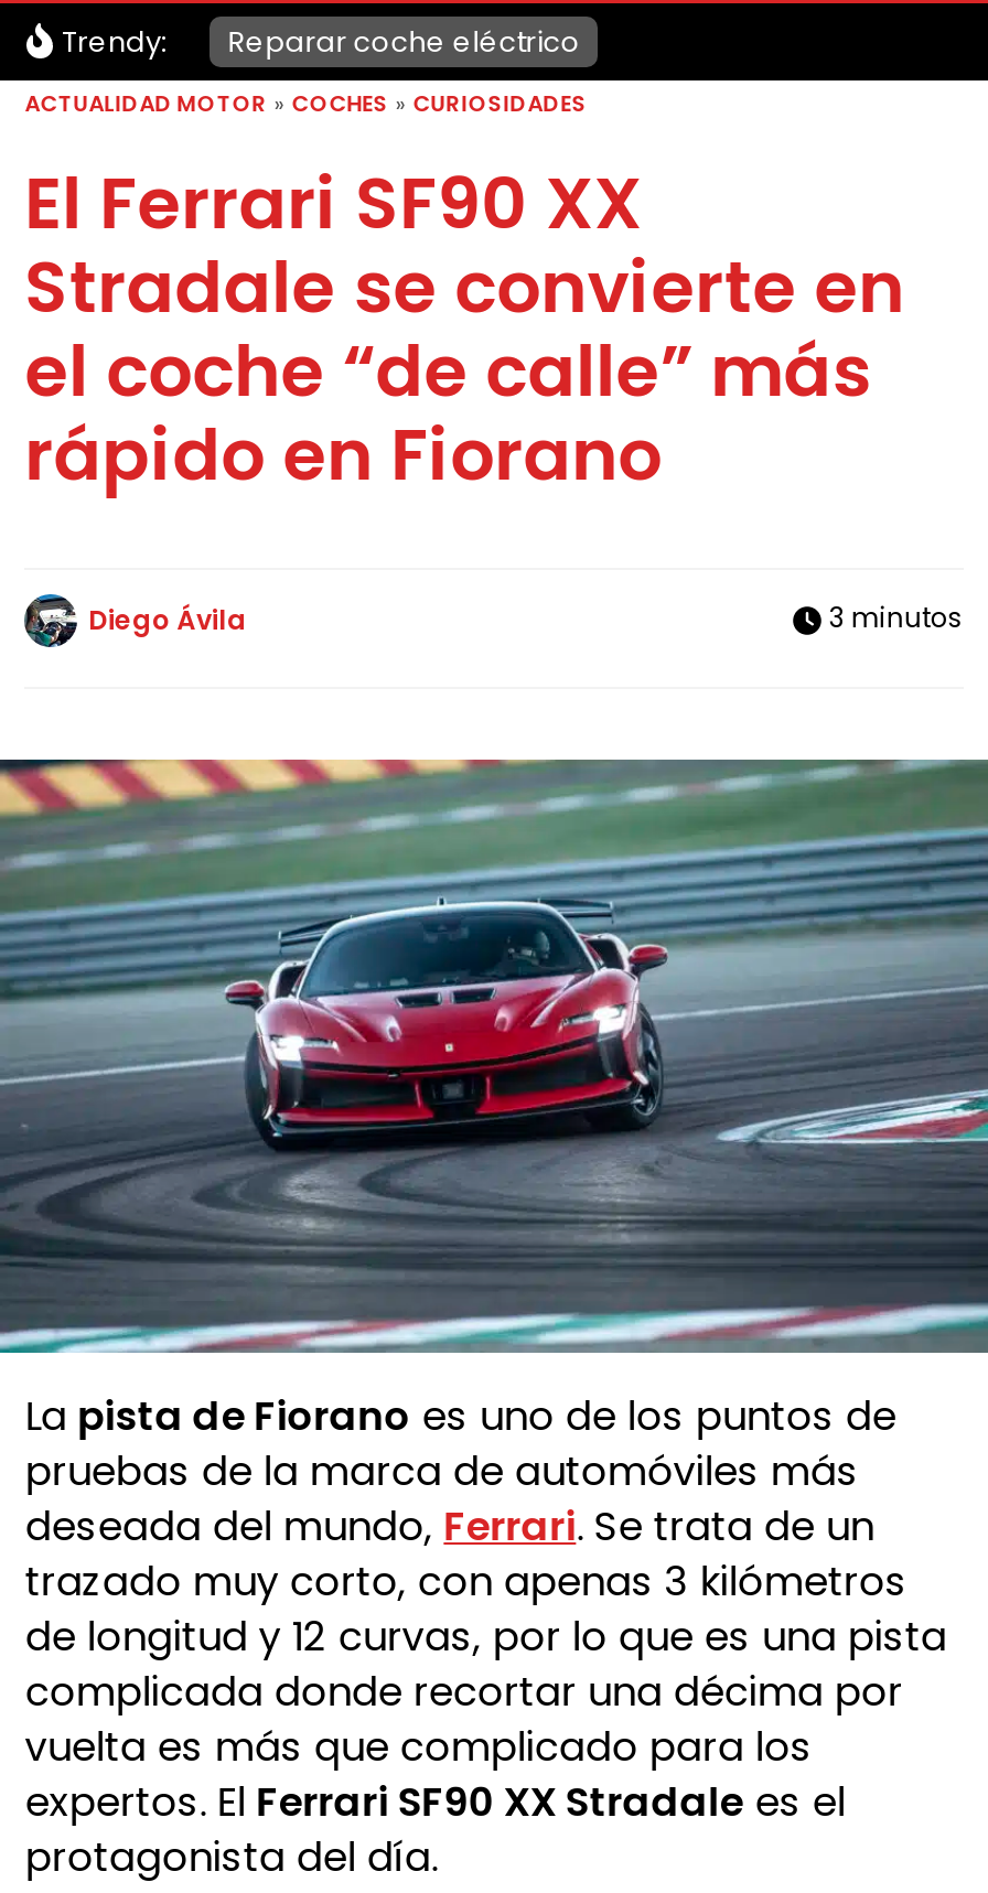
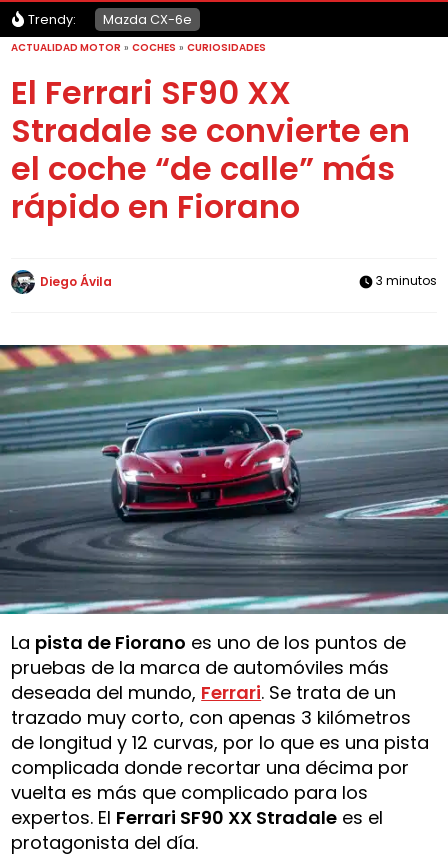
[228,23,580,61] Reparar coche eléctrico -> [103,11,192,28] Mazda CX-6e

